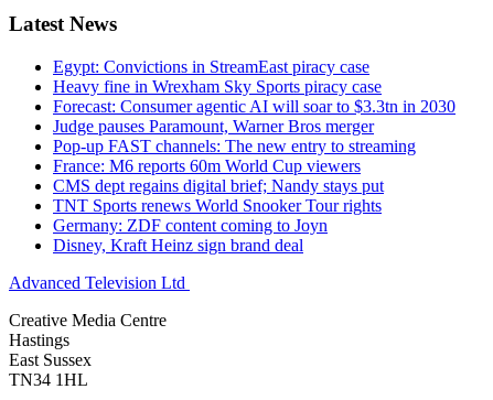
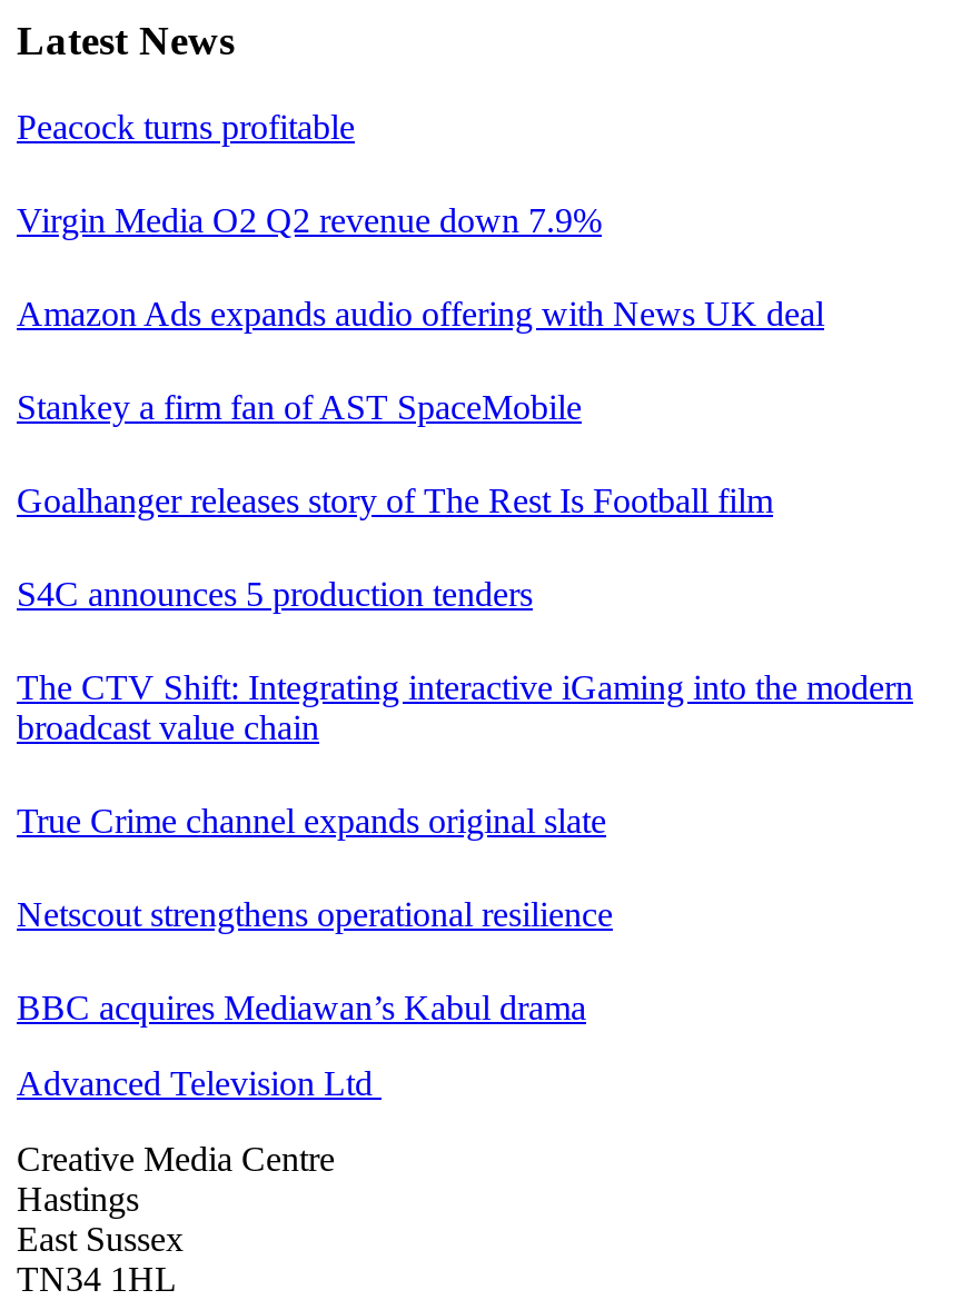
[53,57,456,254] Egypt: Convictions in StreamEast piracy case | Heavy fine in Wrexham Sky Sports piracy case | Forecast: Consumer agentic AI will soar to $3.3tn in 2030 | Judge pauses Paramount, Warner Bros merger | Pop-up FAST channels: The new entry to streaming | France: M6 reports 60m World Cup viewers | CMS dept regains digital brief; Nandy stays put | TNT Sports renews World Snooker Tour rights | Germany: ZDF content coming to Joyn | Disney, Kraft Heinz sign brand deal -> [17,108,913,1026] Peacock turns profitable | Virgin Media O2 Q2 revenue down 7.9% | Amazon Ads expands audio offering with News UK deal | Stankey a firm fan of AST SpaceMobile | Goalhanger releases story of The Rest Is Football film | S4C announces 5 production tenders | The CTV Shift: Integrating interactive iGaming into the modern | broadcast value chain | True Crime channel expands original slate | Netscout strengthens operational resilience | BBC acquires Mediawan’s Kabul drama

